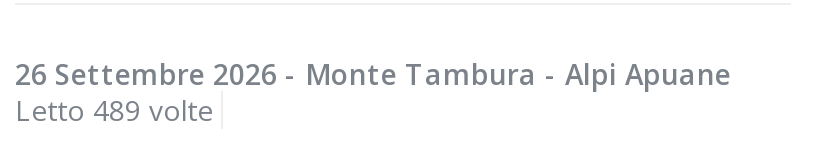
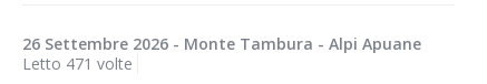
[15,91,213,129] Letto 489 volte -> [22,53,133,74] Letto 471 volte

